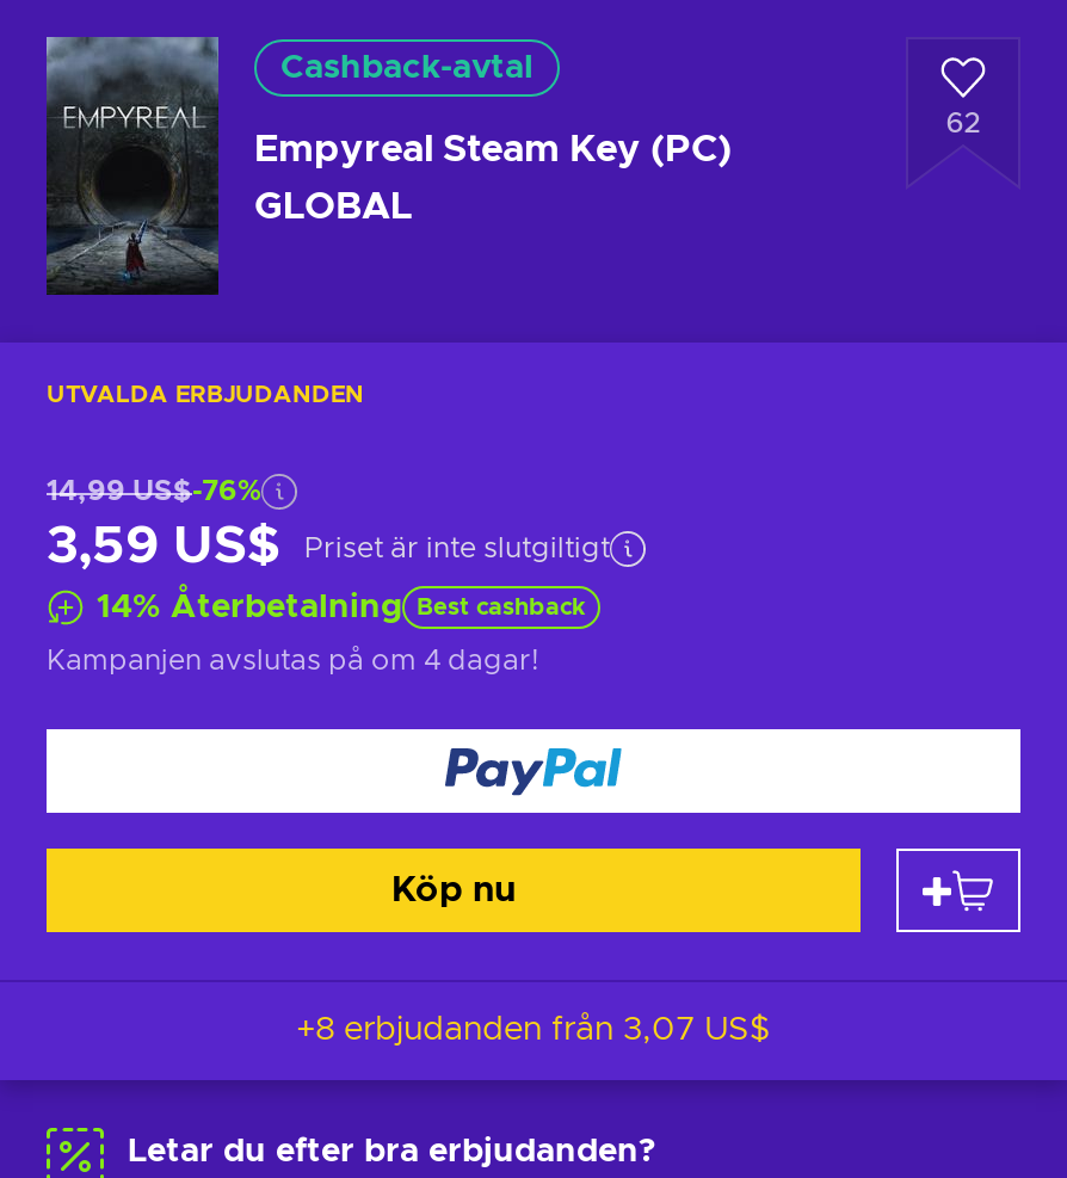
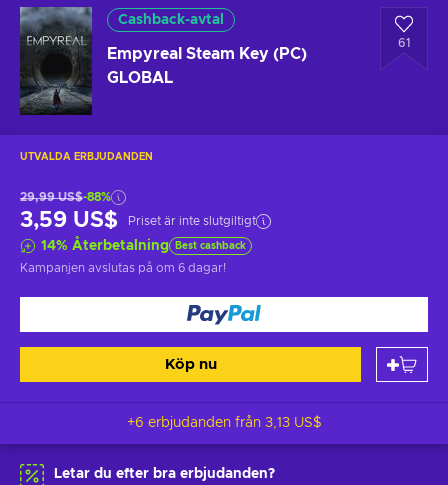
[946,110,980,138] 62 -> [398,37,410,49] 61
[47,476,261,505] 14,99 US$-76% -> [20,191,111,203] 29,99 US$-88%
[47,646,538,674] Kampanjen avslutas på om 4 dagar! -> [20,262,226,274] Kampanjen avslutas på om 6 dagar!
[296,1013,771,1047] +8 erbjudanden från 3,07 US$ -> [126,416,321,430] +6 erbjudanden från 3,13 US$

